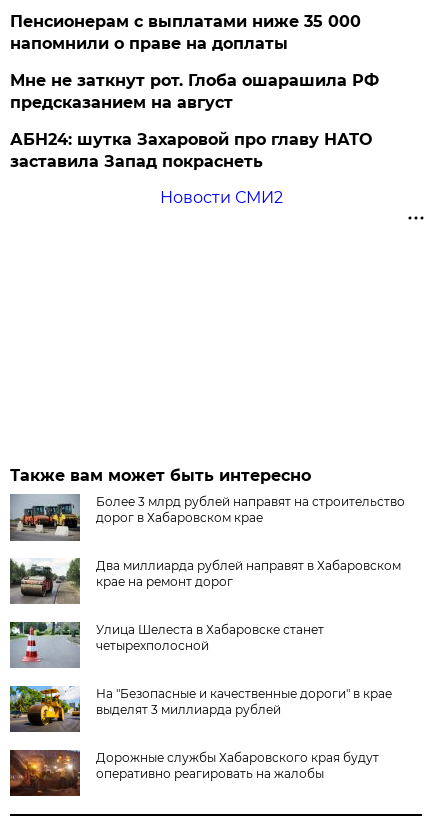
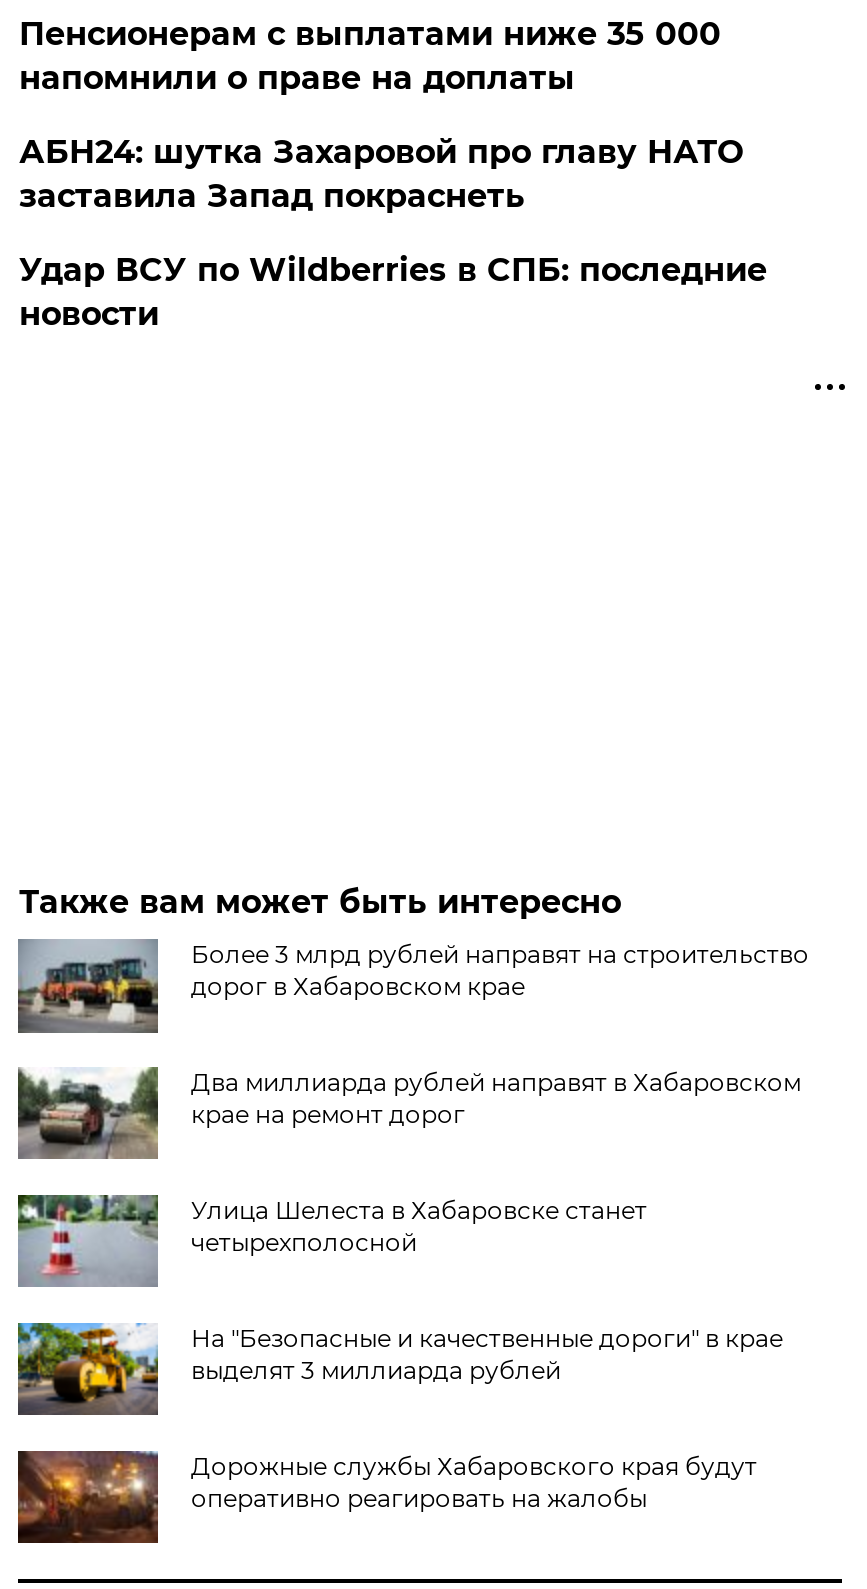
[10,71,379,112] Мне не заткнут рот. Глоба ошарашила РФ | предсказанием на август -> none
moved [10,130,372,171] -> [19,133,743,215]: АБН24: шутка Захаровой про главу НАТО | заставила Запад покраснеть
[160,188,283,207] Новости СМИ2 -> [19,251,767,333] Удар ВСУ по Wildberries в СПБ: последние | новости

